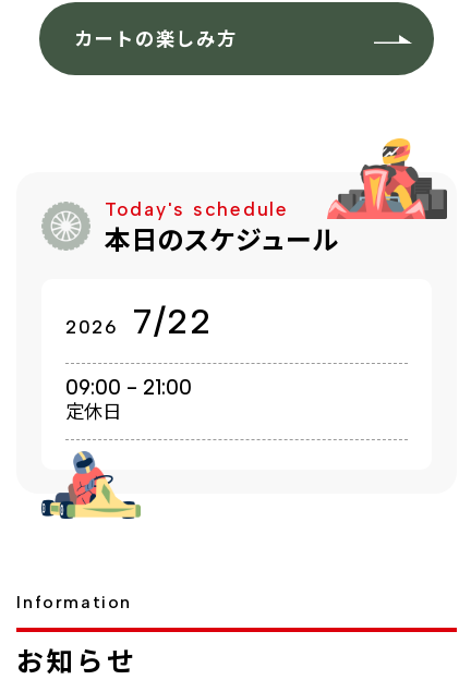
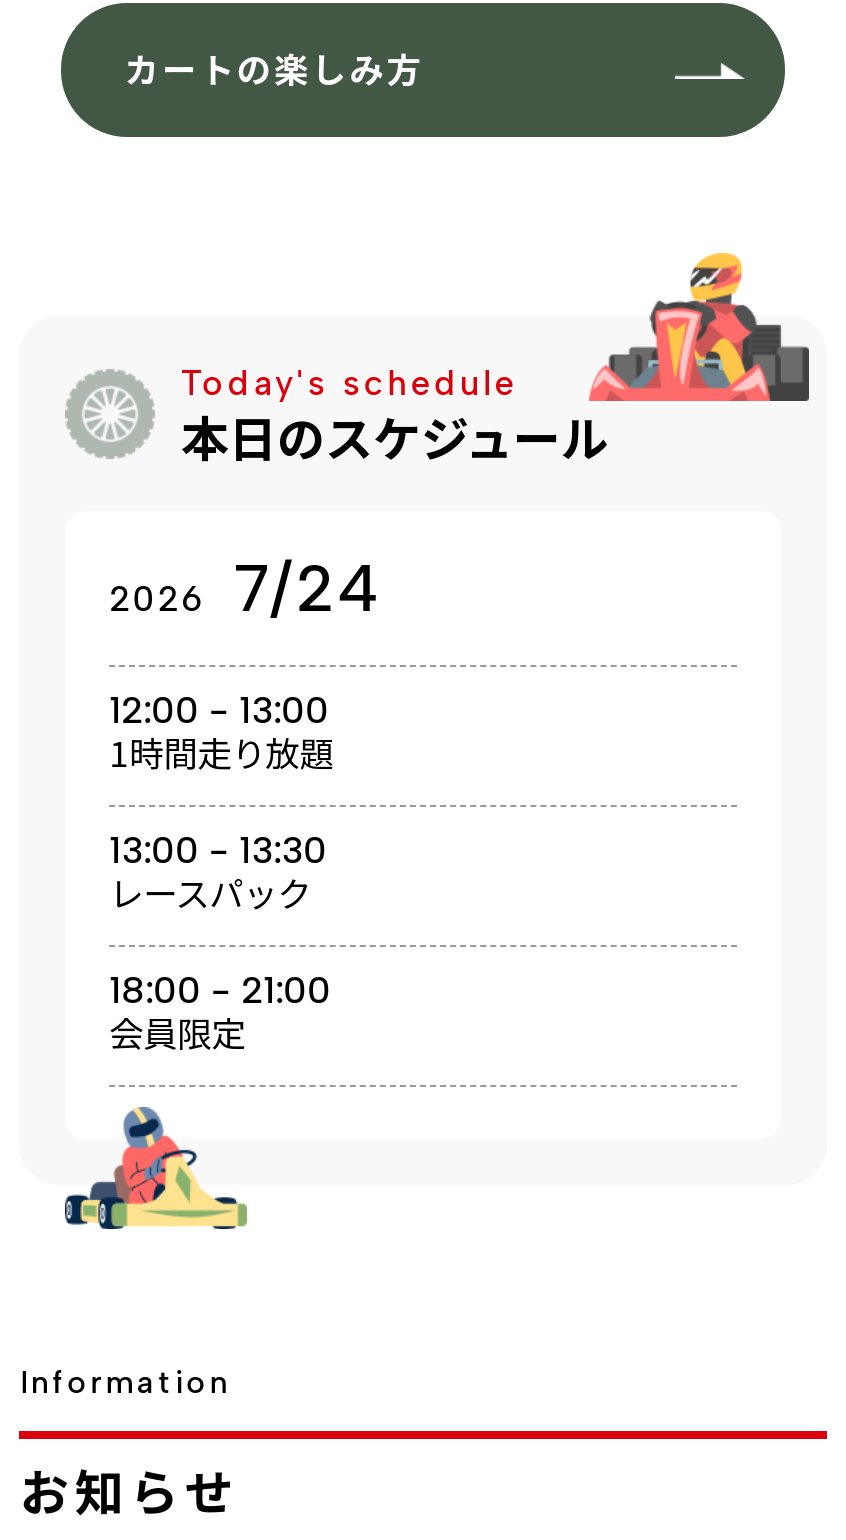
[66,300,212,424] 7/22 | 09:00 - 21:00 | 定休日 -> [109,550,382,1057] 7/24 | 12:00 - 13:00 | 1時間走り放題 | 13:00 - 13:30 | レースパック | 18:00 - 21:00 | 会員限定

